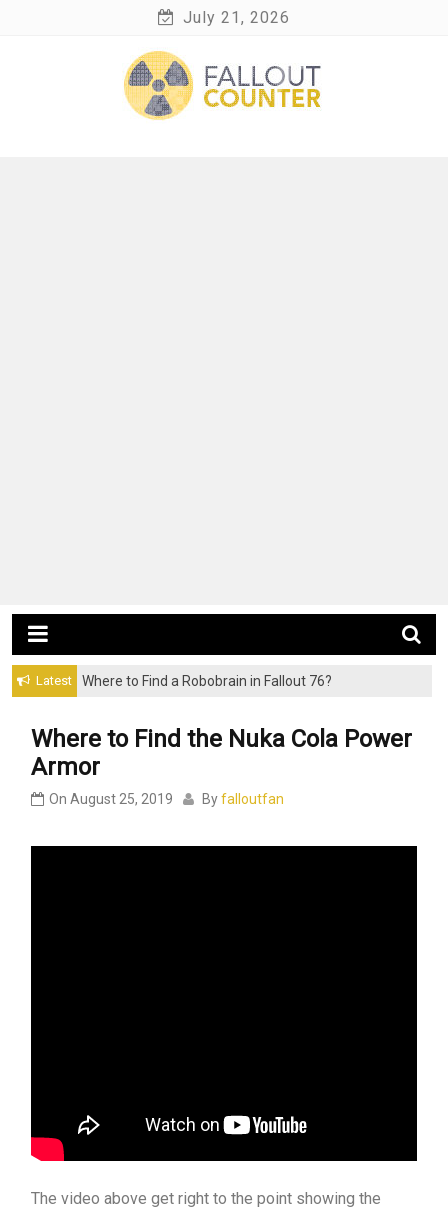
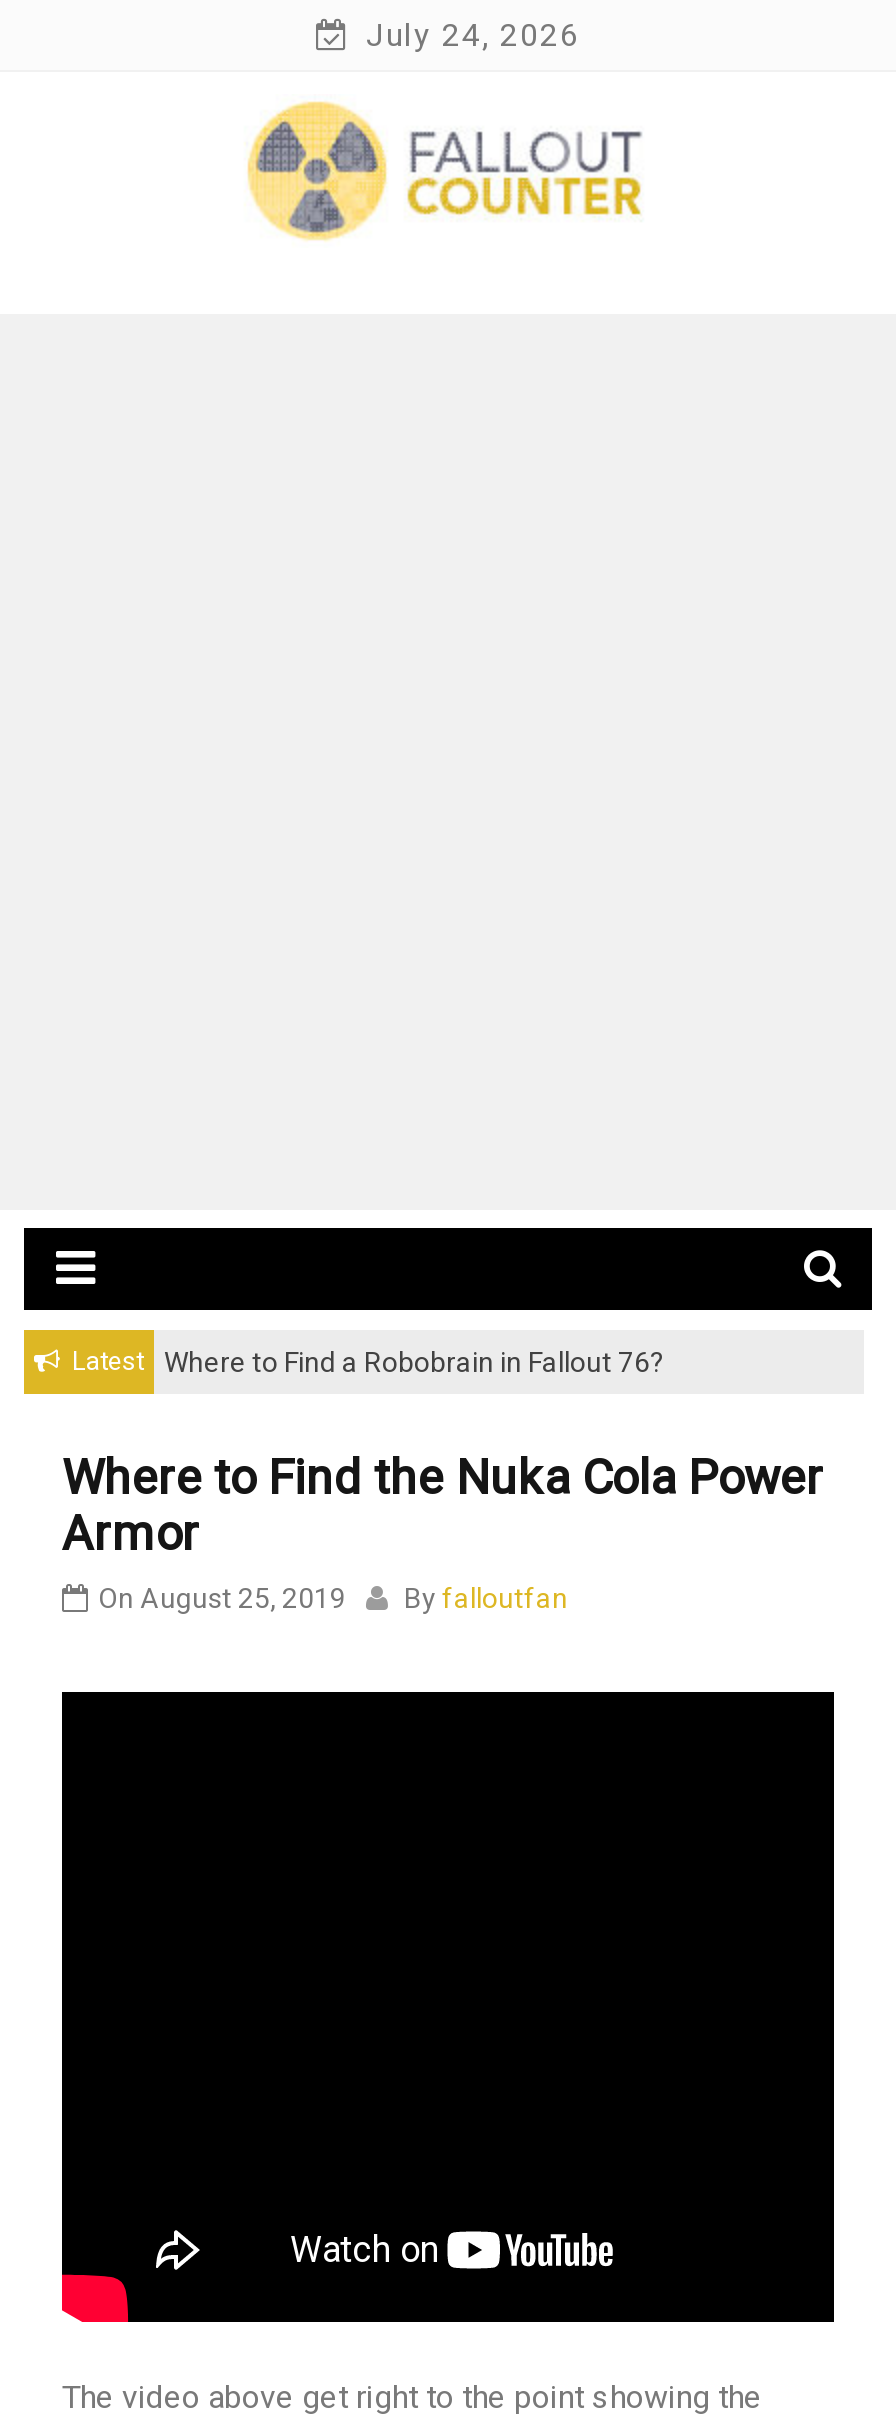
[178,8,290,27] July 21, 2026 -> [356,16,580,54] July 24, 2026

